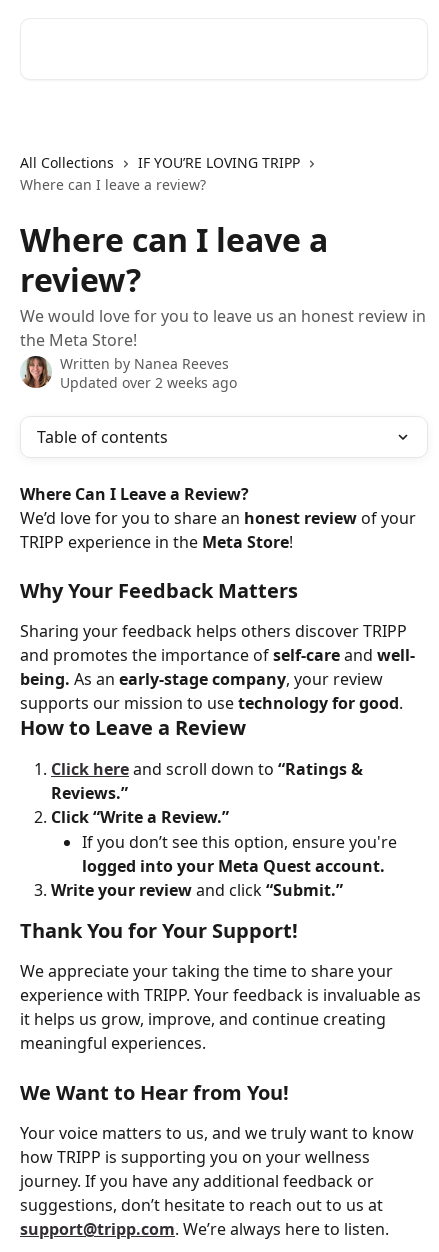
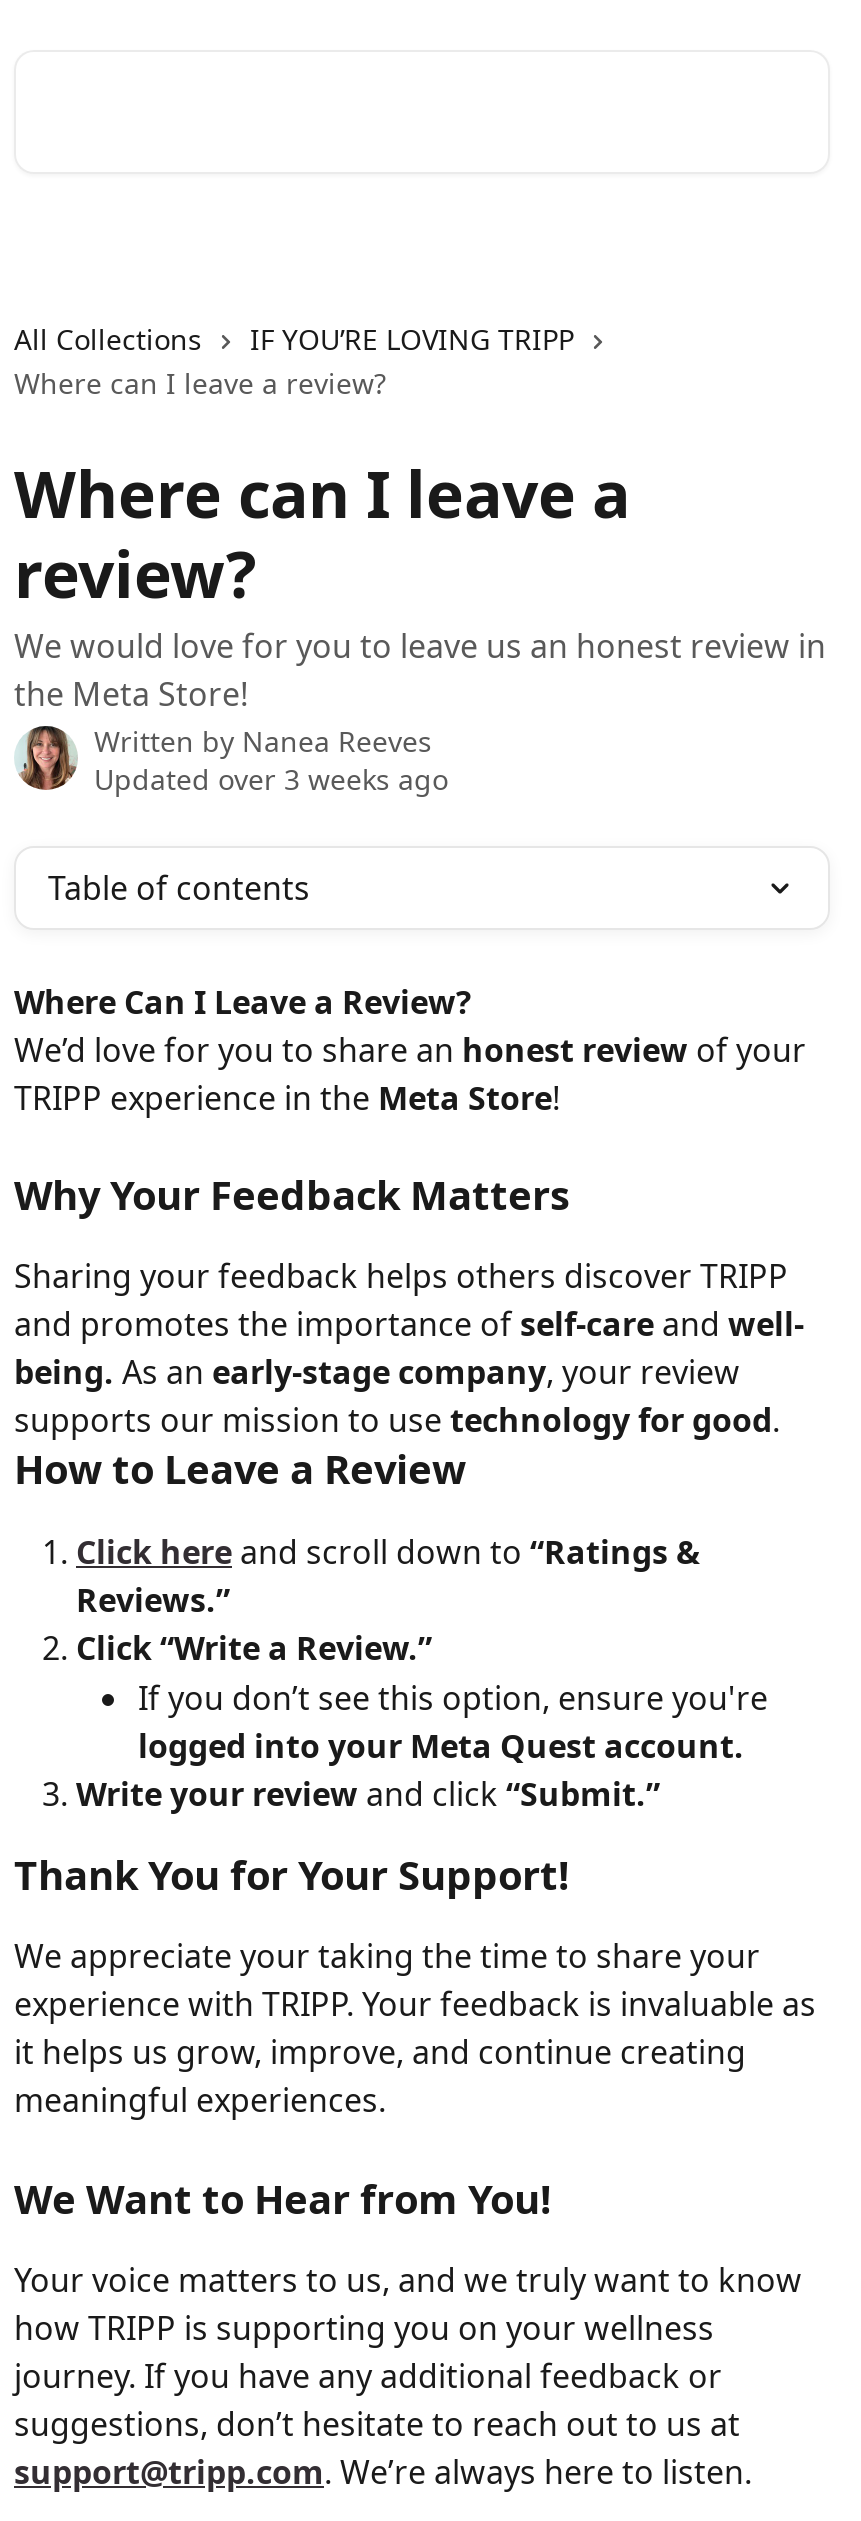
[60,373,237,392] Updated over 2 weeks ago -> [94,760,448,798] Updated over 3 weeks ago

